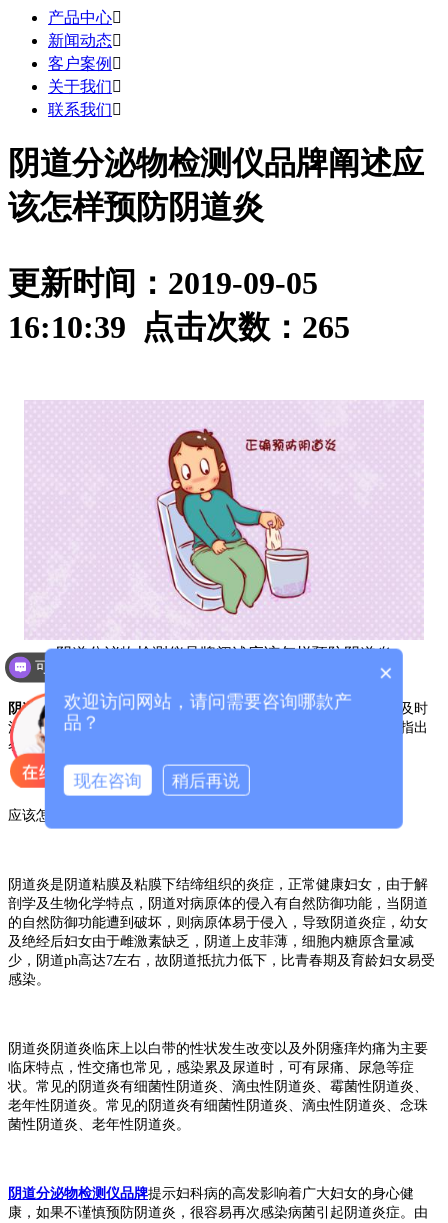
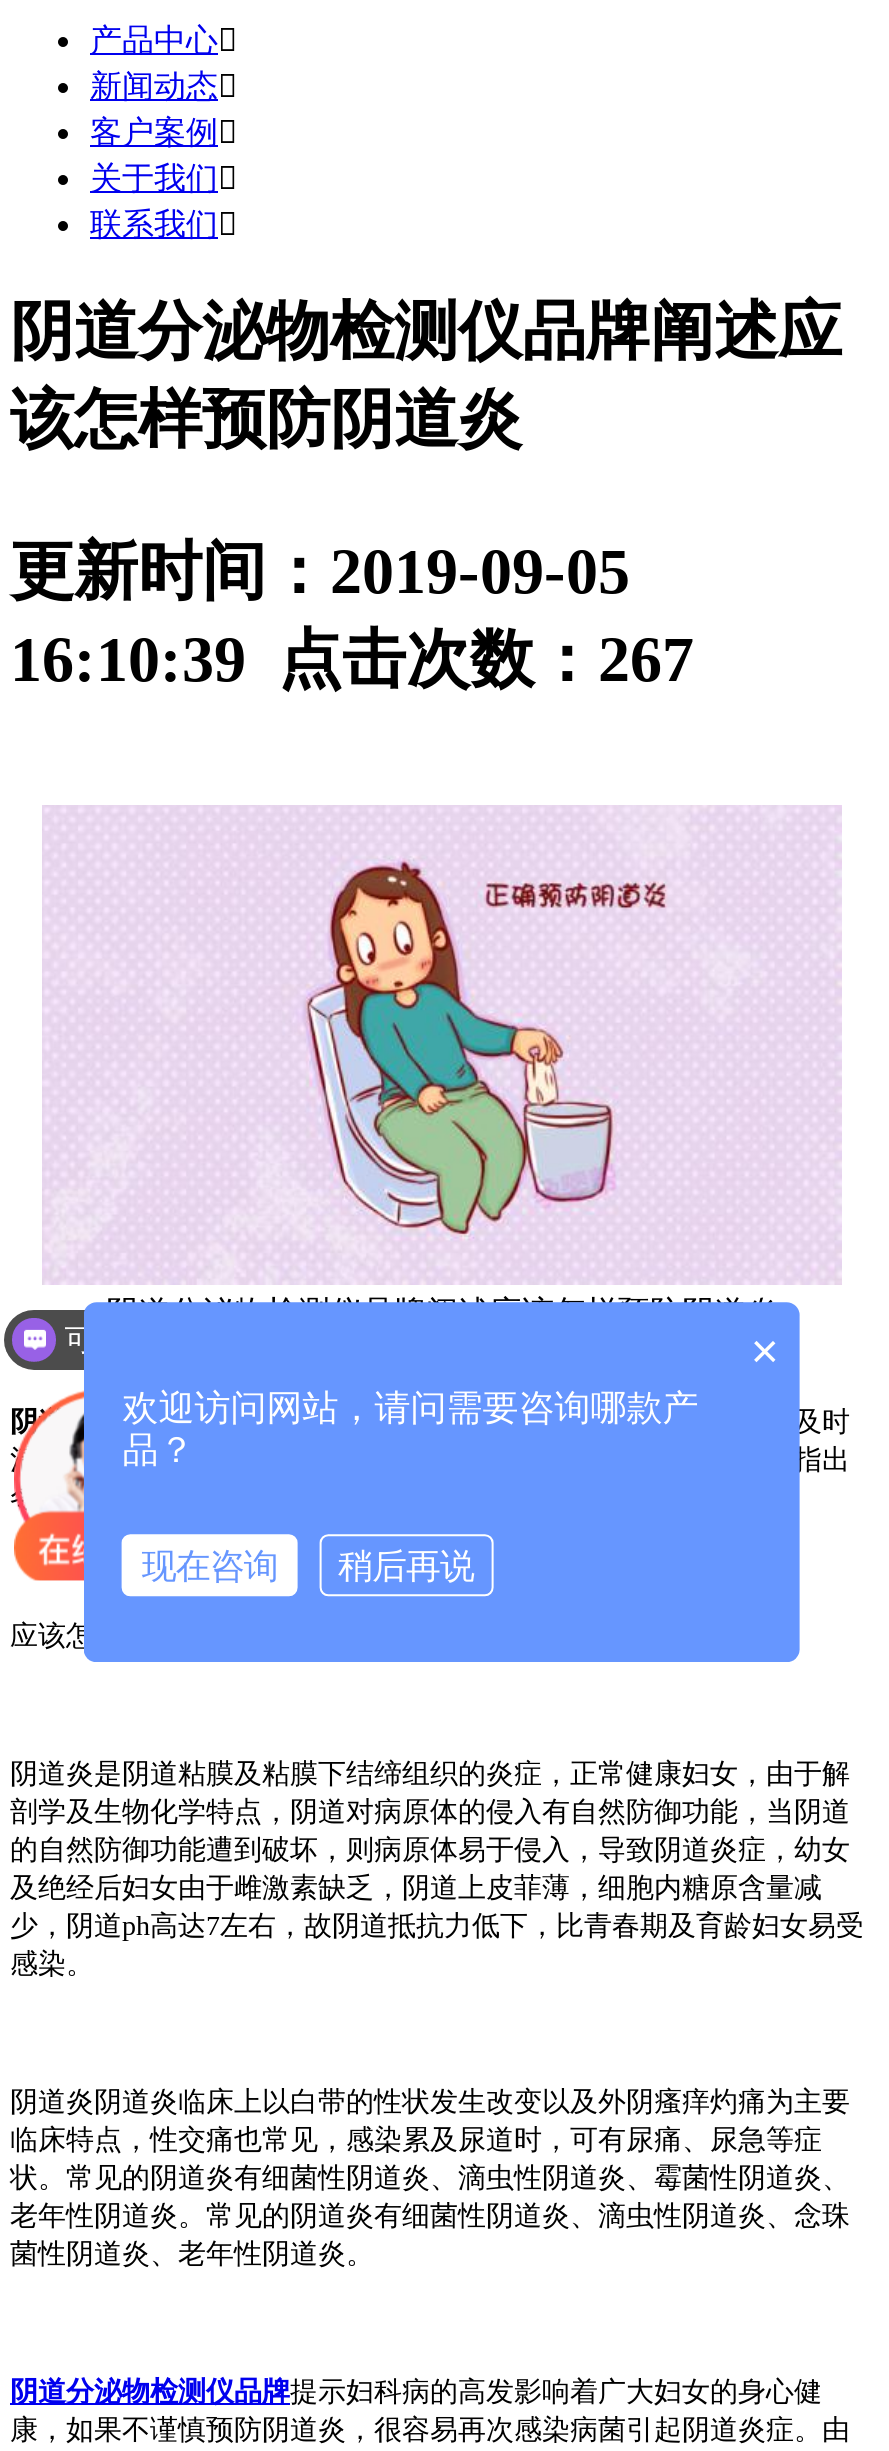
[8,309,350,345] 16:10:39 点击次数：265 -> [10,624,694,696] 16:10:39 点击次数：267

